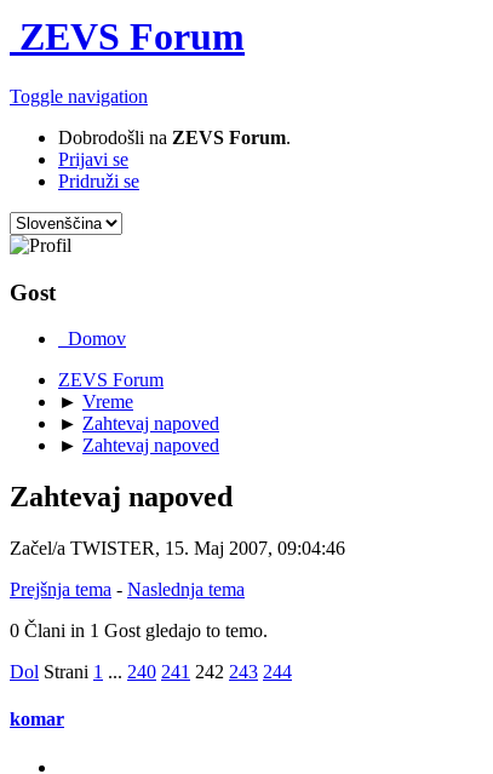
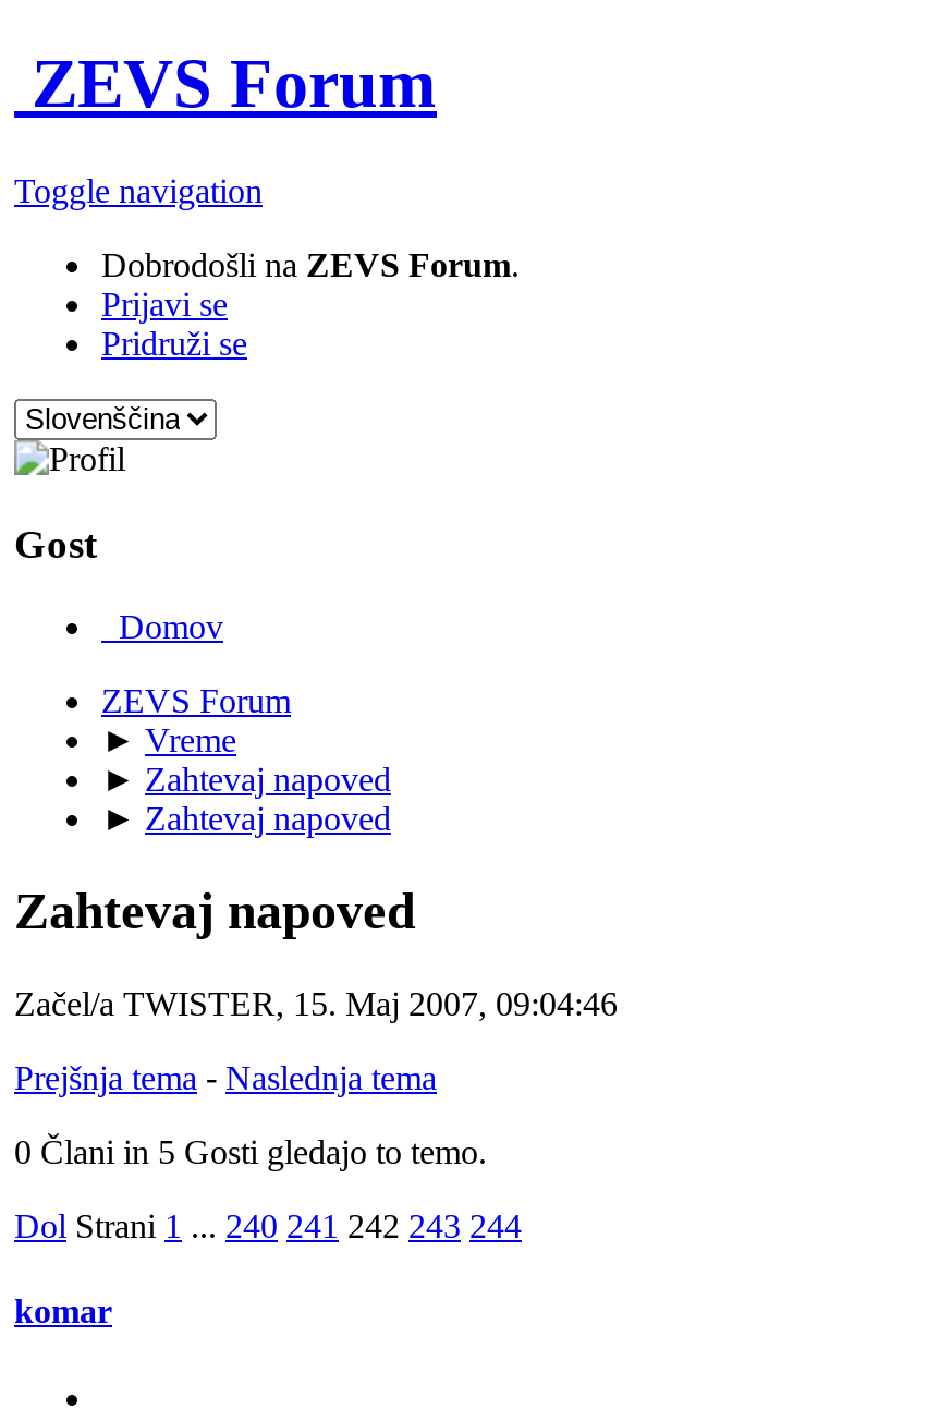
[10,620,268,641] 0 Člani in 1 Gost gledajo to temo. -> [14,1134,487,1171] 0 Člani in 5 Gosti gledajo to temo.

